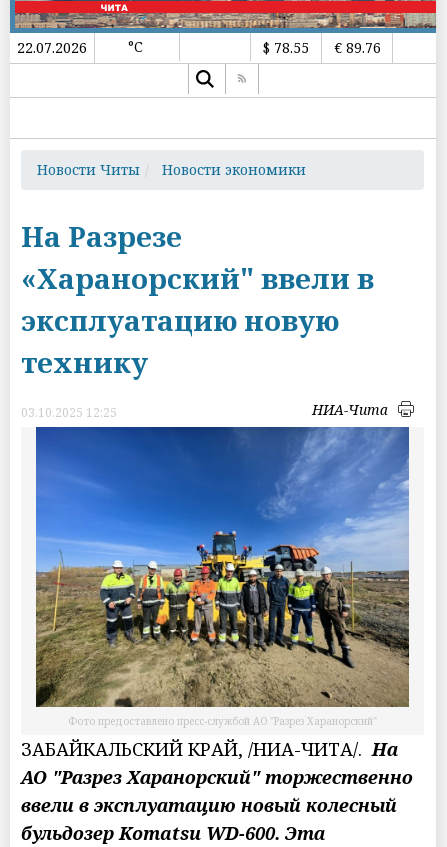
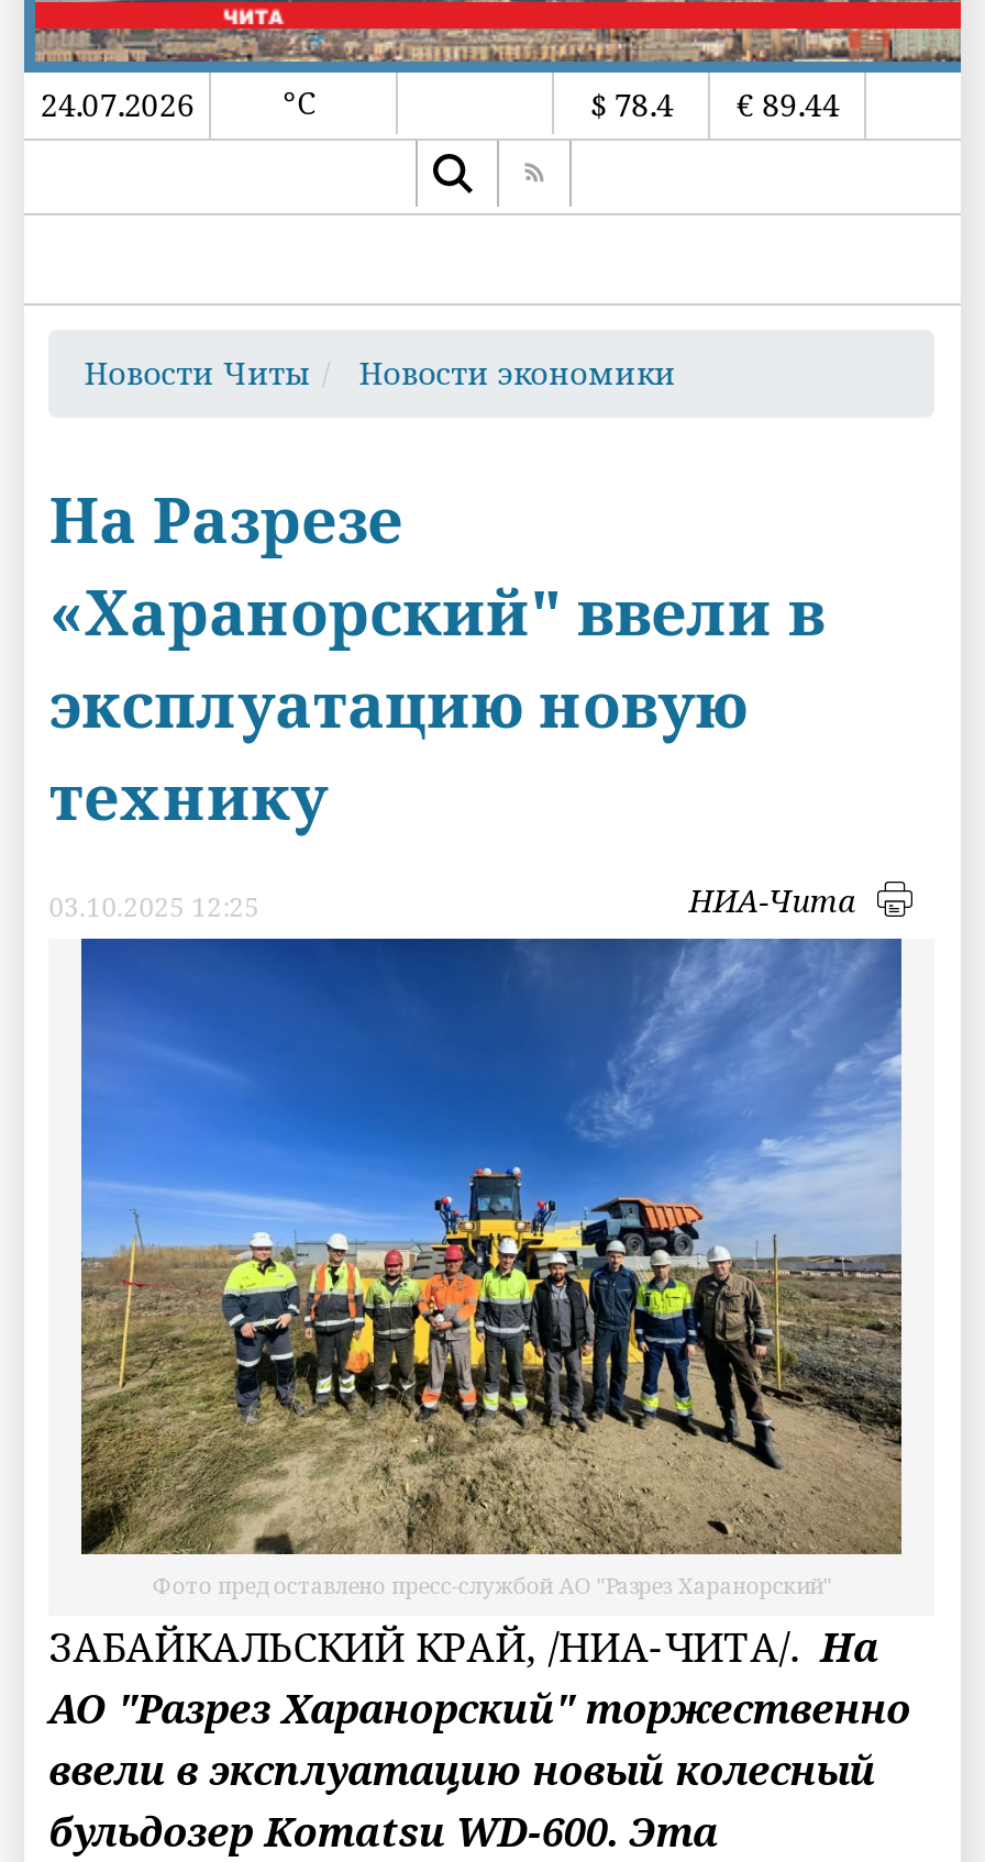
[17,38,87,57] 22.07.2026 -> [40,84,194,125] 24.07.2026
[263,38,309,57] $ 78.55 -> [590,84,673,125] $ 78.4
[334,38,381,57] € 89.76 -> [736,84,839,125] € 89.44

